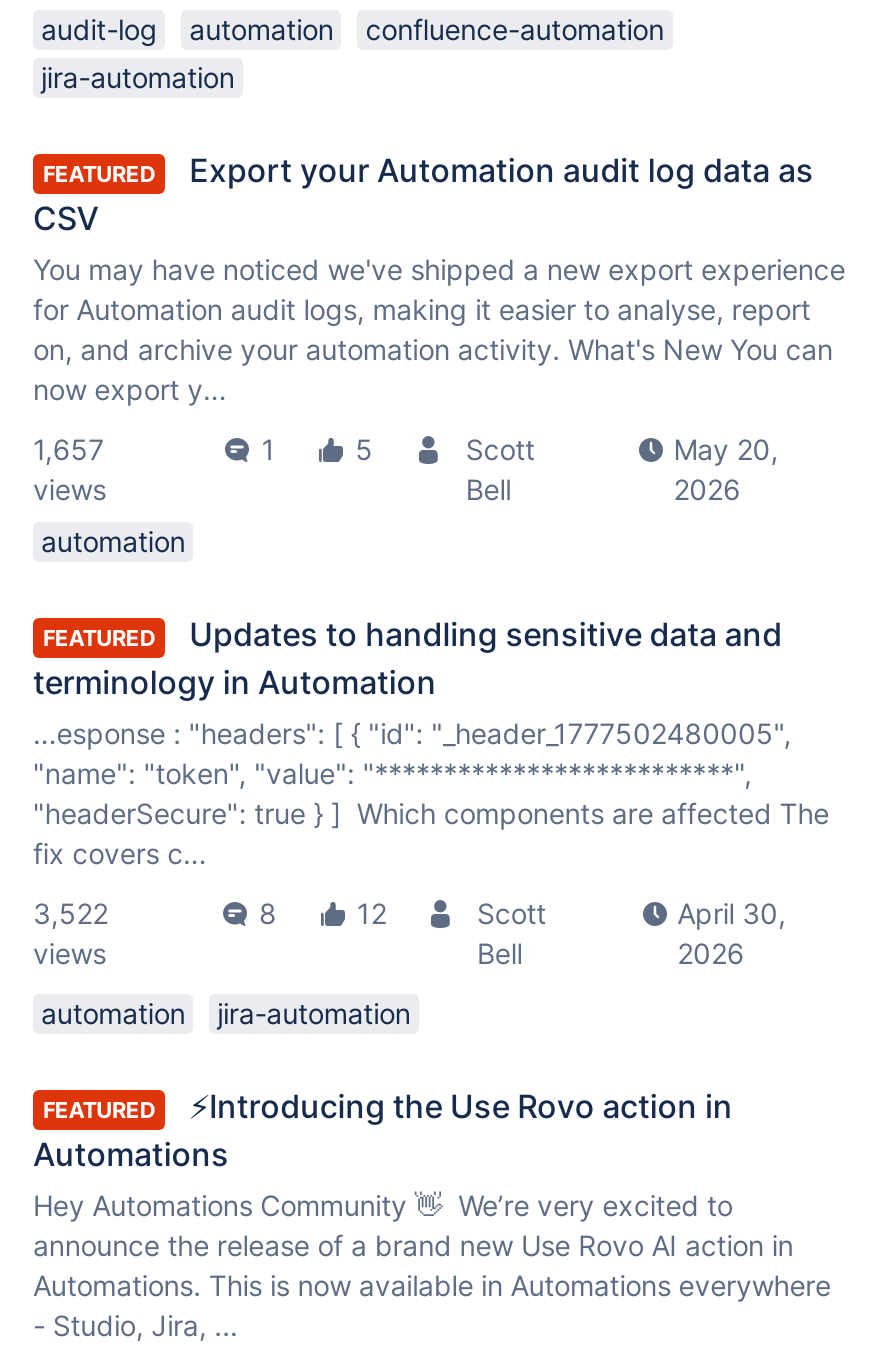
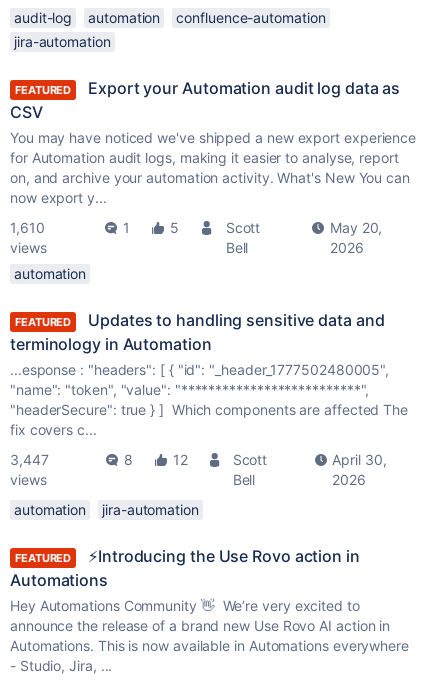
[33,432,104,466] 1,657 -> [10,219,45,236] 1,610
[33,896,108,930] 3,522 -> [10,451,49,468] 3,447

